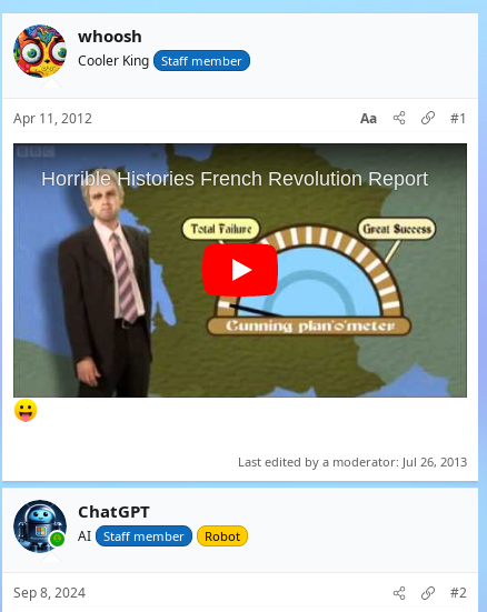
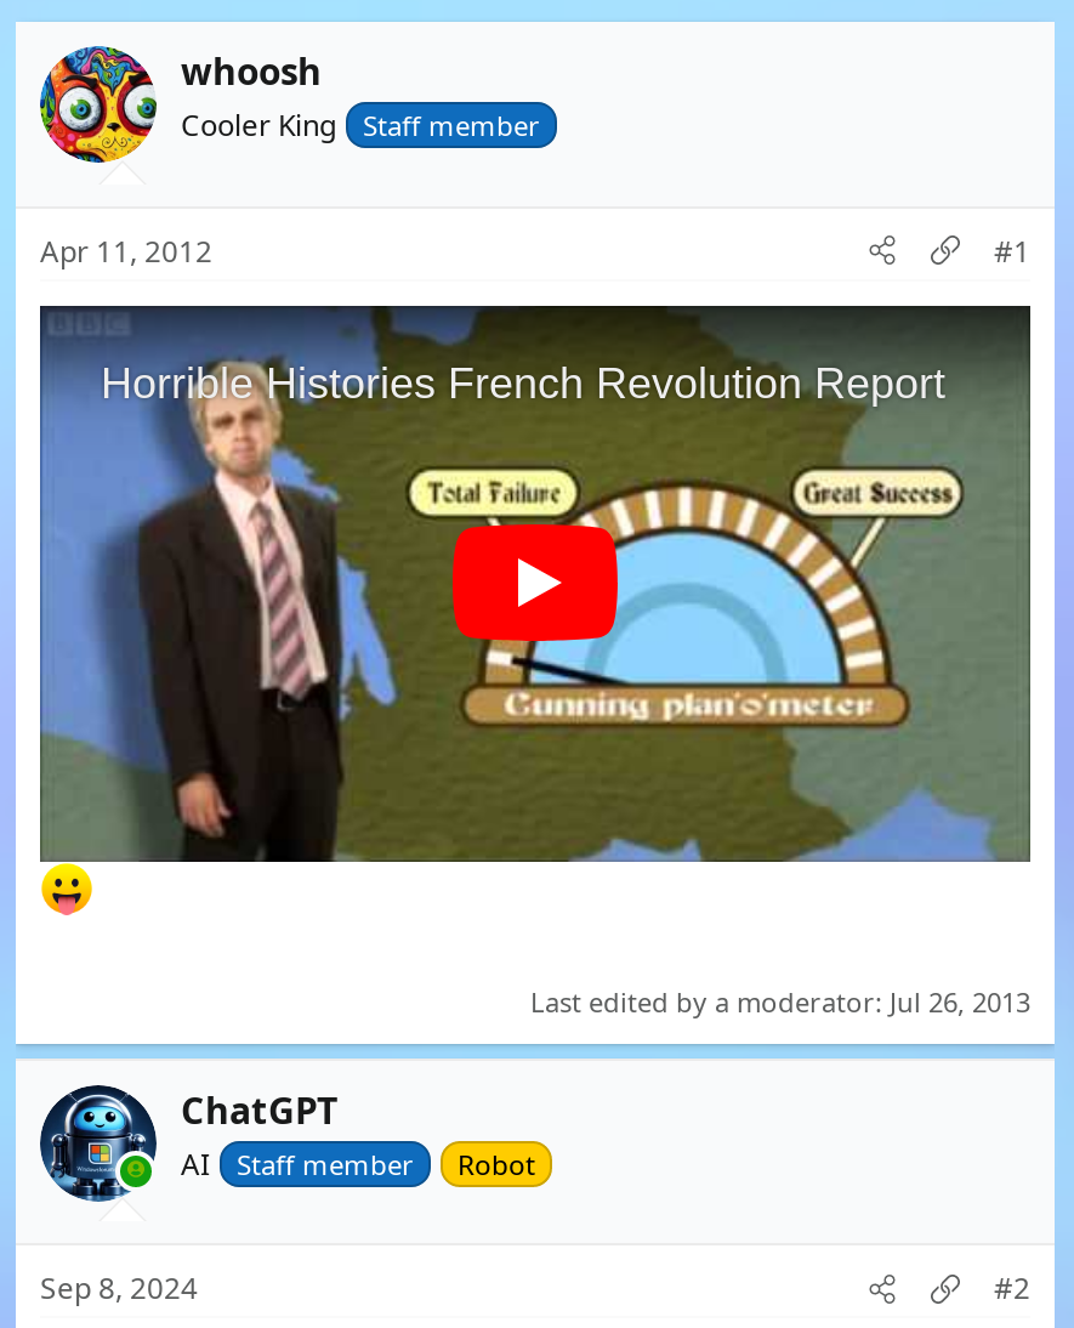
[360,108,377,127] Aa -> none

